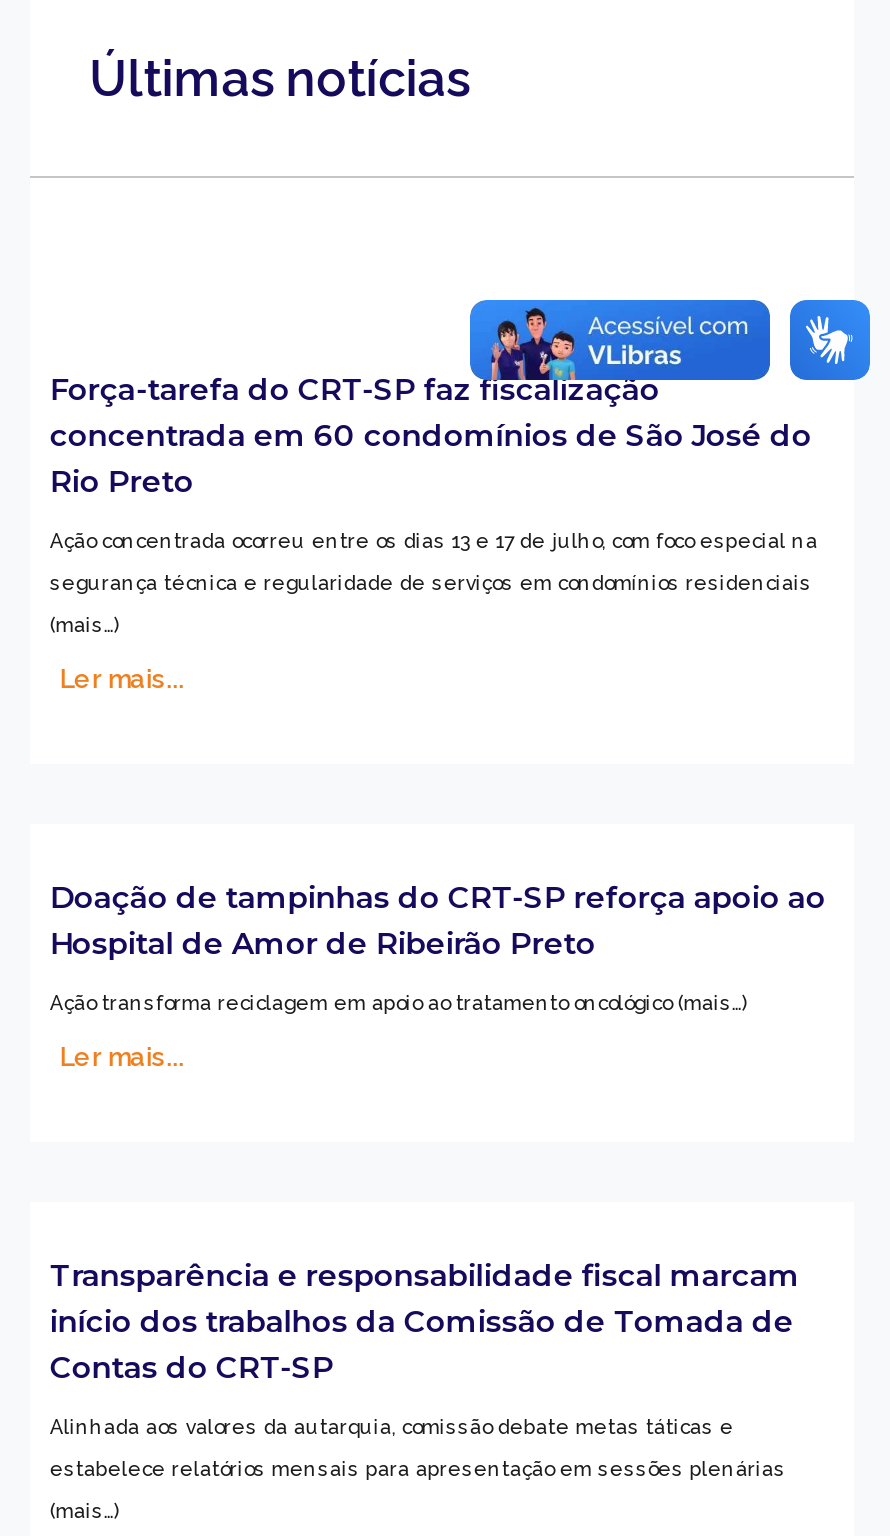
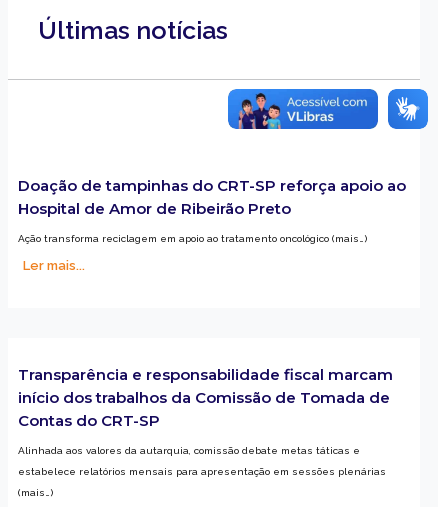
moved [468,298,772,382] -> [227,88,379,130]: [image]
[50,370,818,694] Força-tarefa do CRT-SP faz fiscalização | concentrada em 60 condomínios de São José do | Rio Preto | Ação concentrada ocorreu entre os dias 13 e 17 de julho, com foco especial na | segurança técnica e regularidade de serviços em condomínios residenciais | (mais…) | Ler mais... -> none

